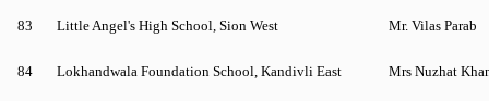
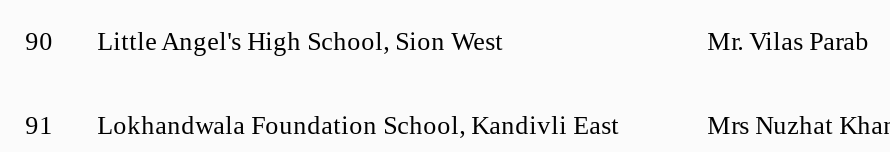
[17,17,278,33] 83 Little Angel's High School, Sion West -> [25,25,503,55] 90 Little Angel's High School, Sion West
[17,63,341,79] 84 Lokhandwala Foundation School, Kandivli East -> [25,109,619,139] 91 Lokhandwala Foundation School, Kandivli East

